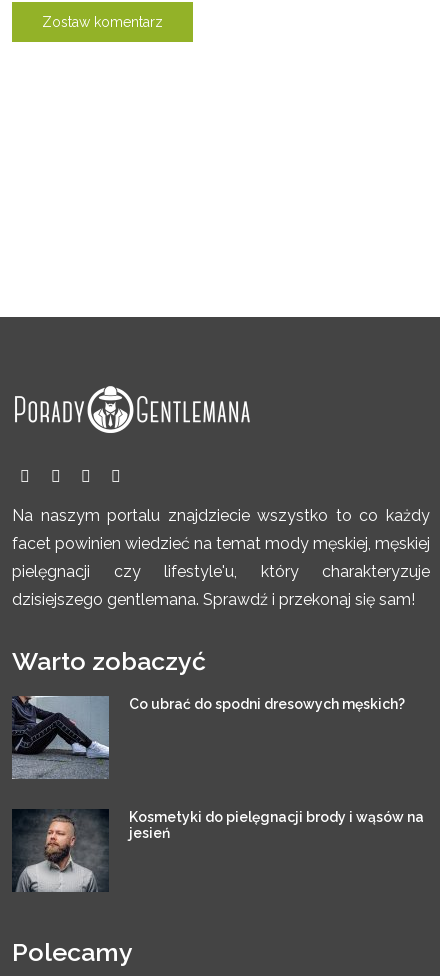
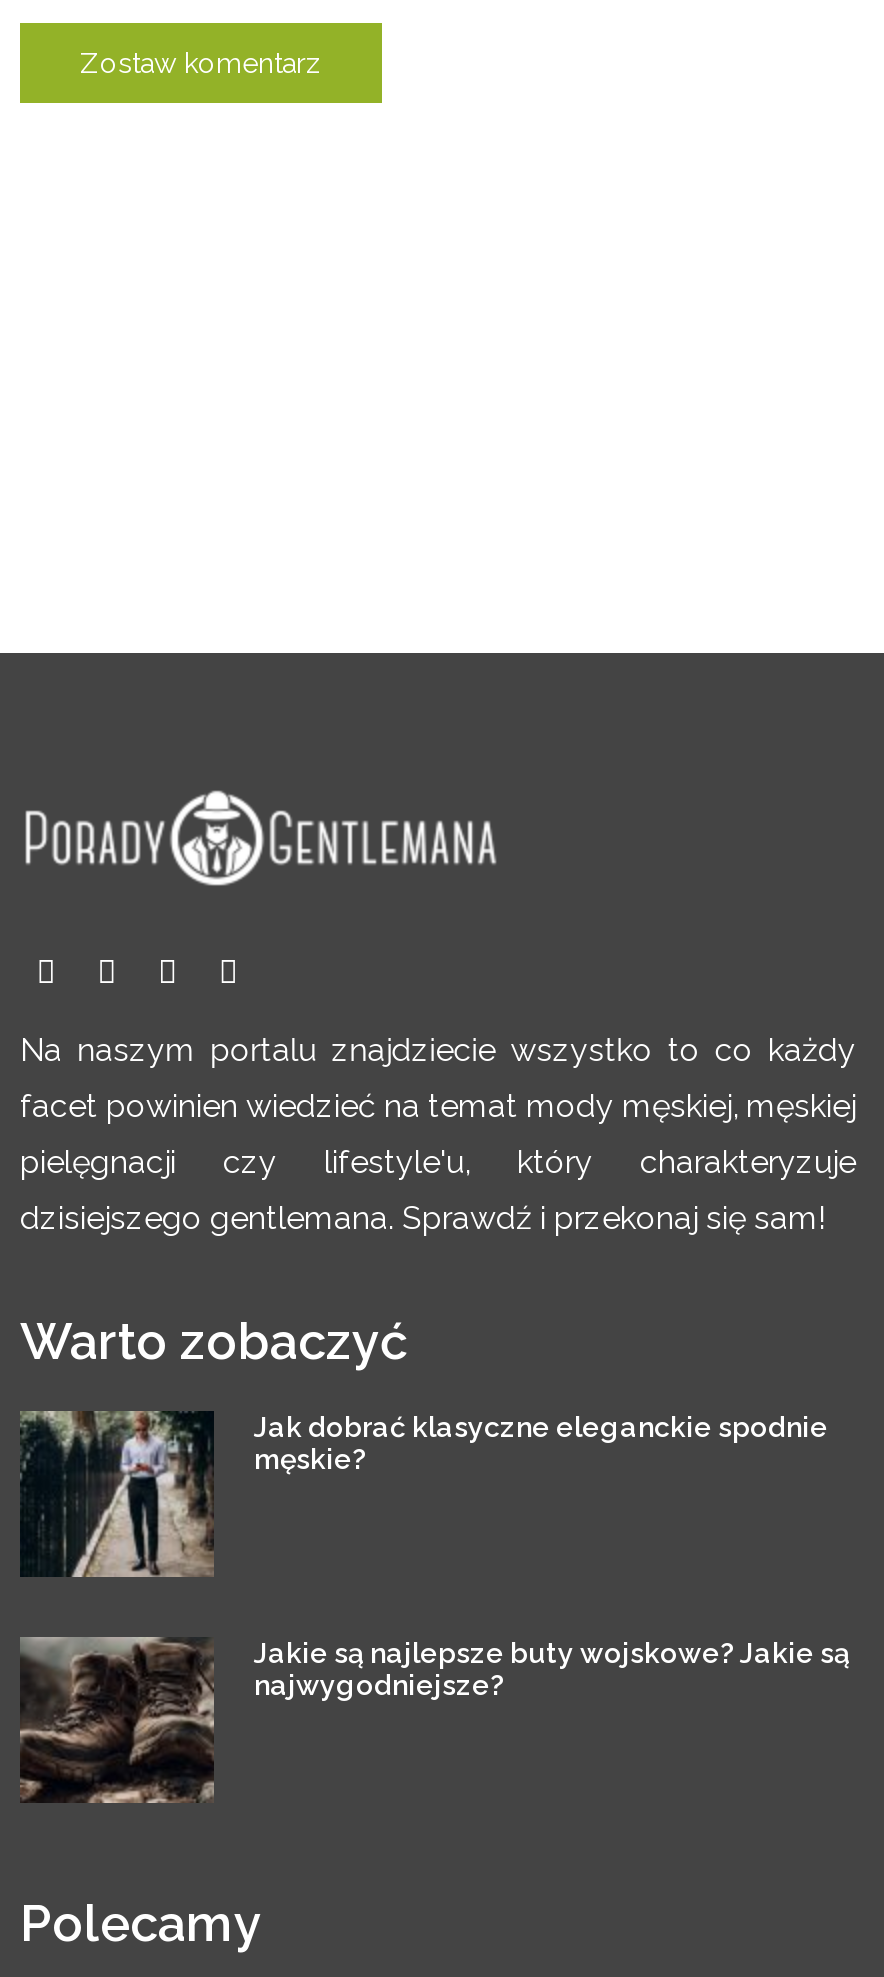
[11,695,405,780] [image] | Co ubrać do spodni dresowych męskich? -> [20,1411,828,1577] [image] | Jak dobrać klasyczne eleganckie spodnie | męskie?
[12,809,424,893] [image] | Kosmetyki do pielęgnacji brody i wąsów na | jesień -> [18,1635,850,1803] [image] | Jakie są najlepsze buty wojskowe? Jakie są | najwygodniejsze?

